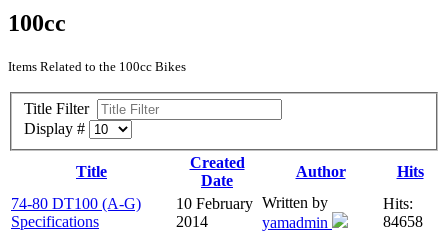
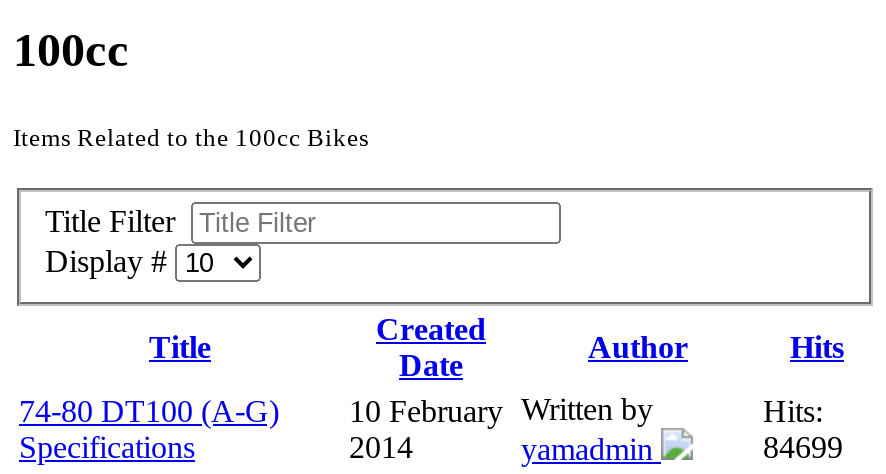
[383,213,423,230] 84658 -> [763,431,843,465] 84699

